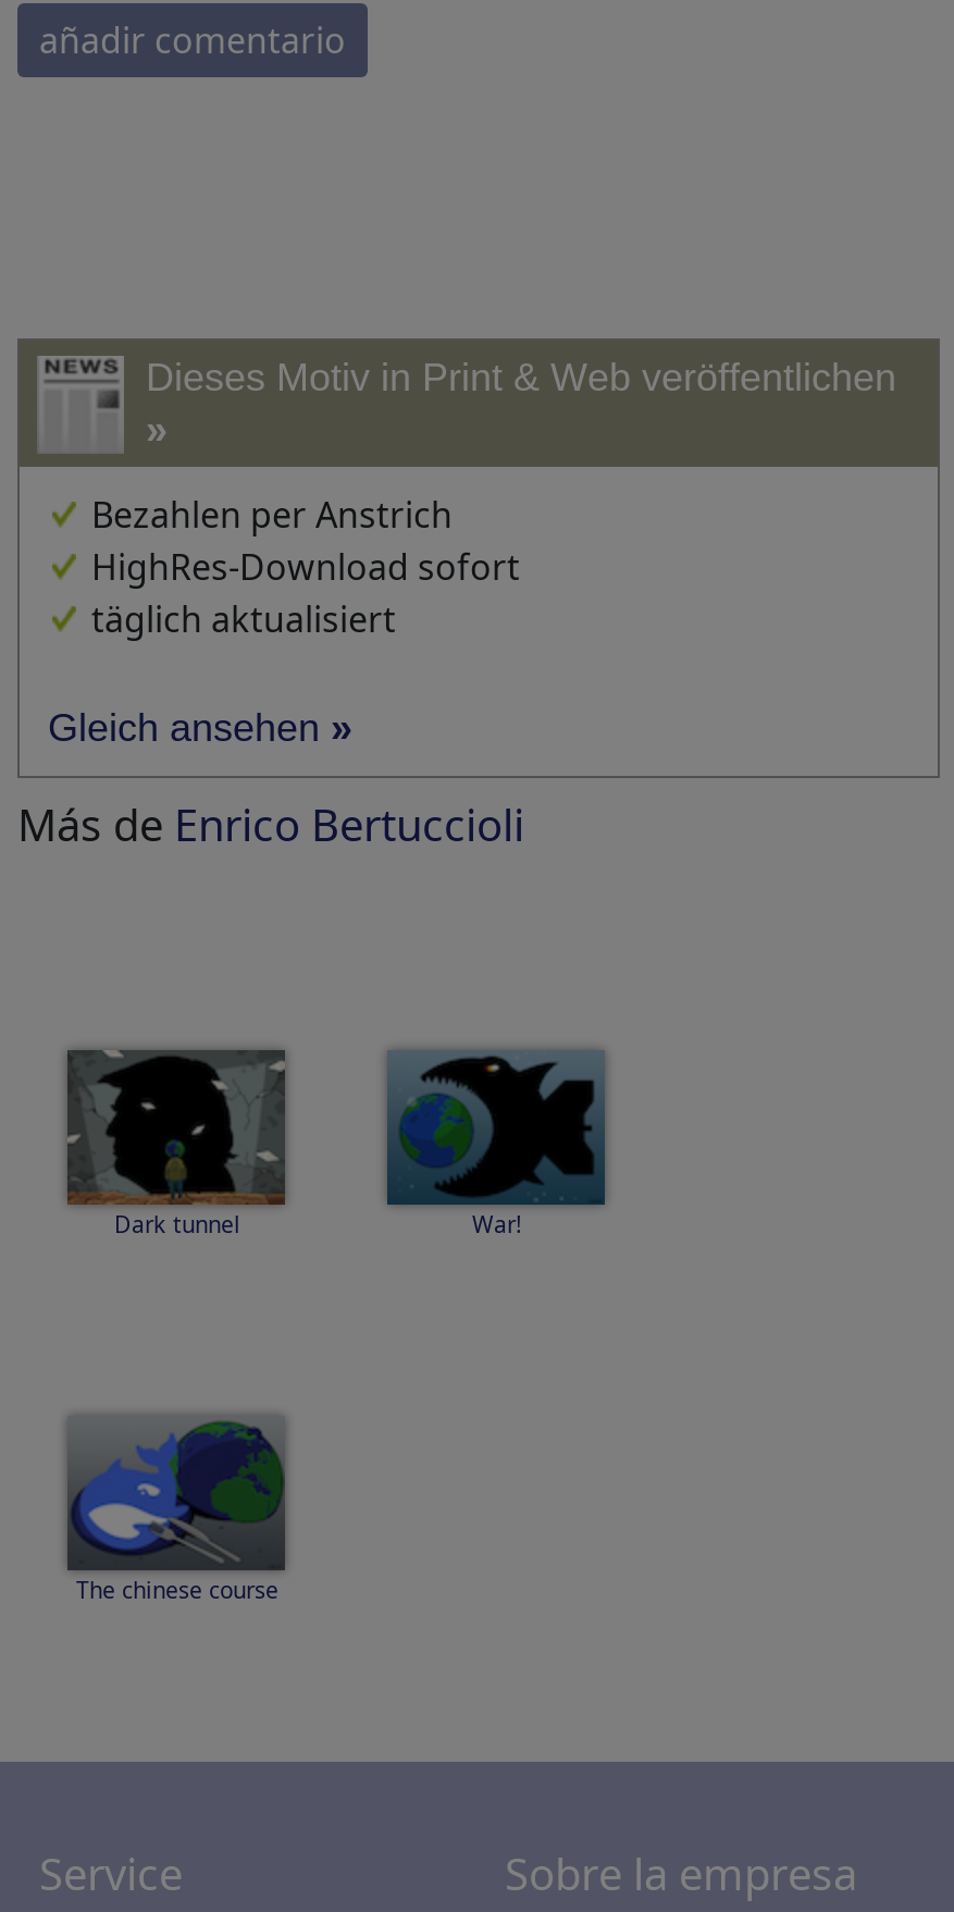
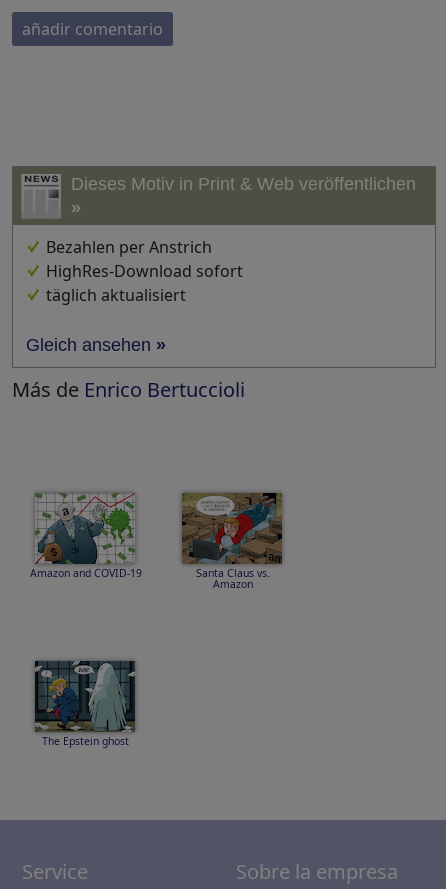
[65,1048,287,1192] [image] -> [35,493,135,558] [image]
[114,1050,607,1239] [image] | Dark tunnel | War! -> [29,492,283,591] [image] | Amazon and COVID-19 | Santa Claus vs. | Amazon
[67,1416,285,1605] [image] | The chinese course -> [34,660,136,748] [image] | The Epstein ghost

